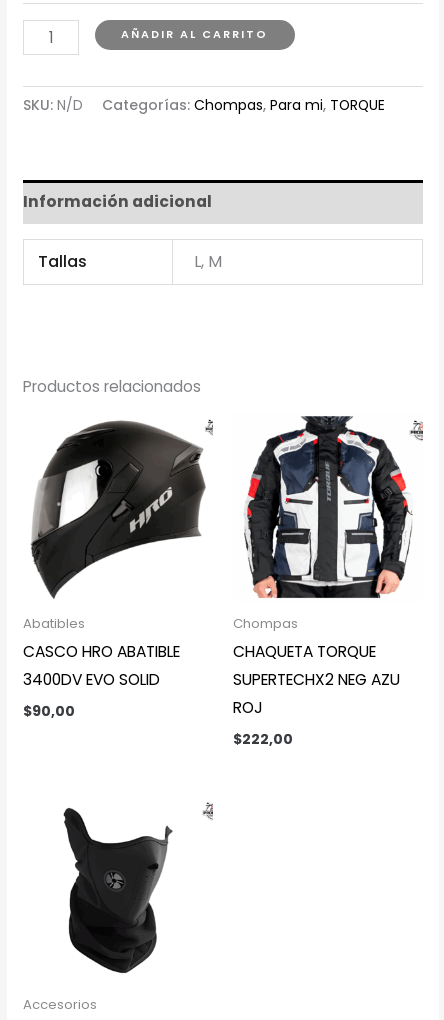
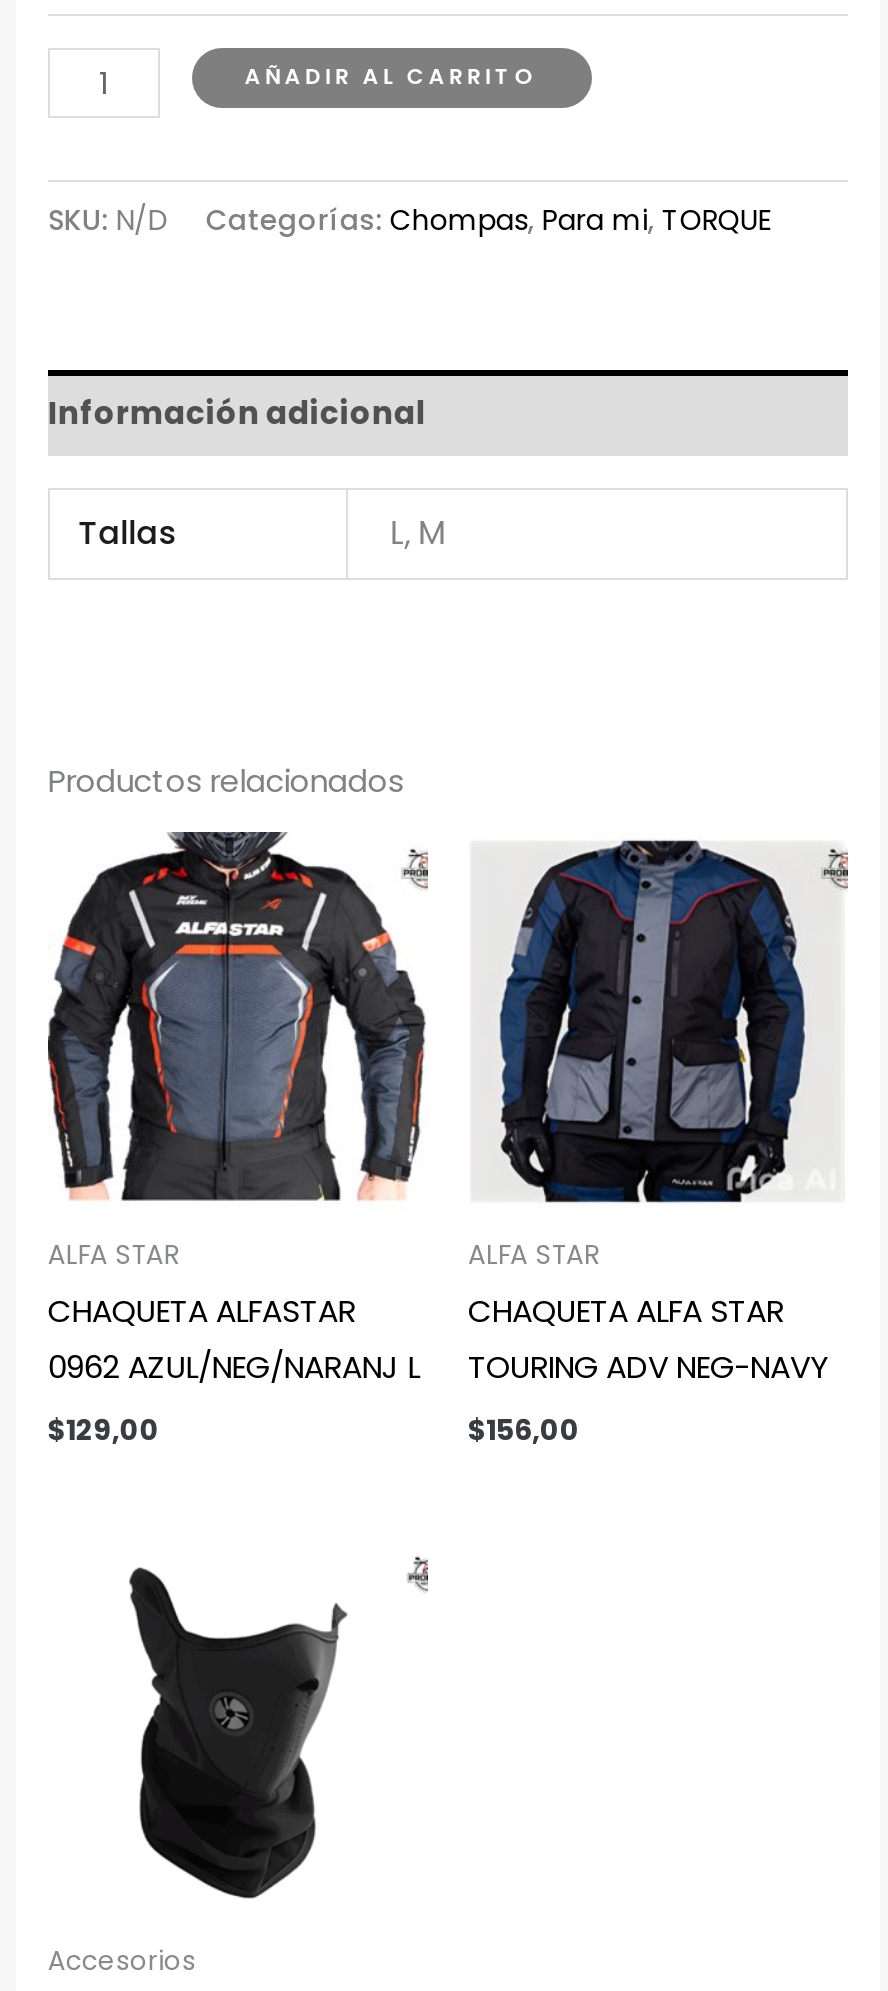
[23,419,212,690] [image] | Abatibles | CASCO HRO ABATIBLE | 3400DV EVO SOLID -> [46,830,428,1389] [image] | ALFA STAR | CHAQUETA ALFASTAR | 0962 AZUL/NEG/NARANJ L
[233,415,412,718] [image] | Chompas | CHAQUETA TORQUE | SUPERTECHX2 NEG AZU | ROJ -> [468,840,828,1389] [image] | ALFA STAR | CHAQUETA ALFA STAR | TOURING ADV NEG-NAVY
[23,701,75,721] $90,00 -> [48,1410,160,1450] $129,00
[233,729,293,749] $222,00 -> [468,1410,580,1450] $156,00

